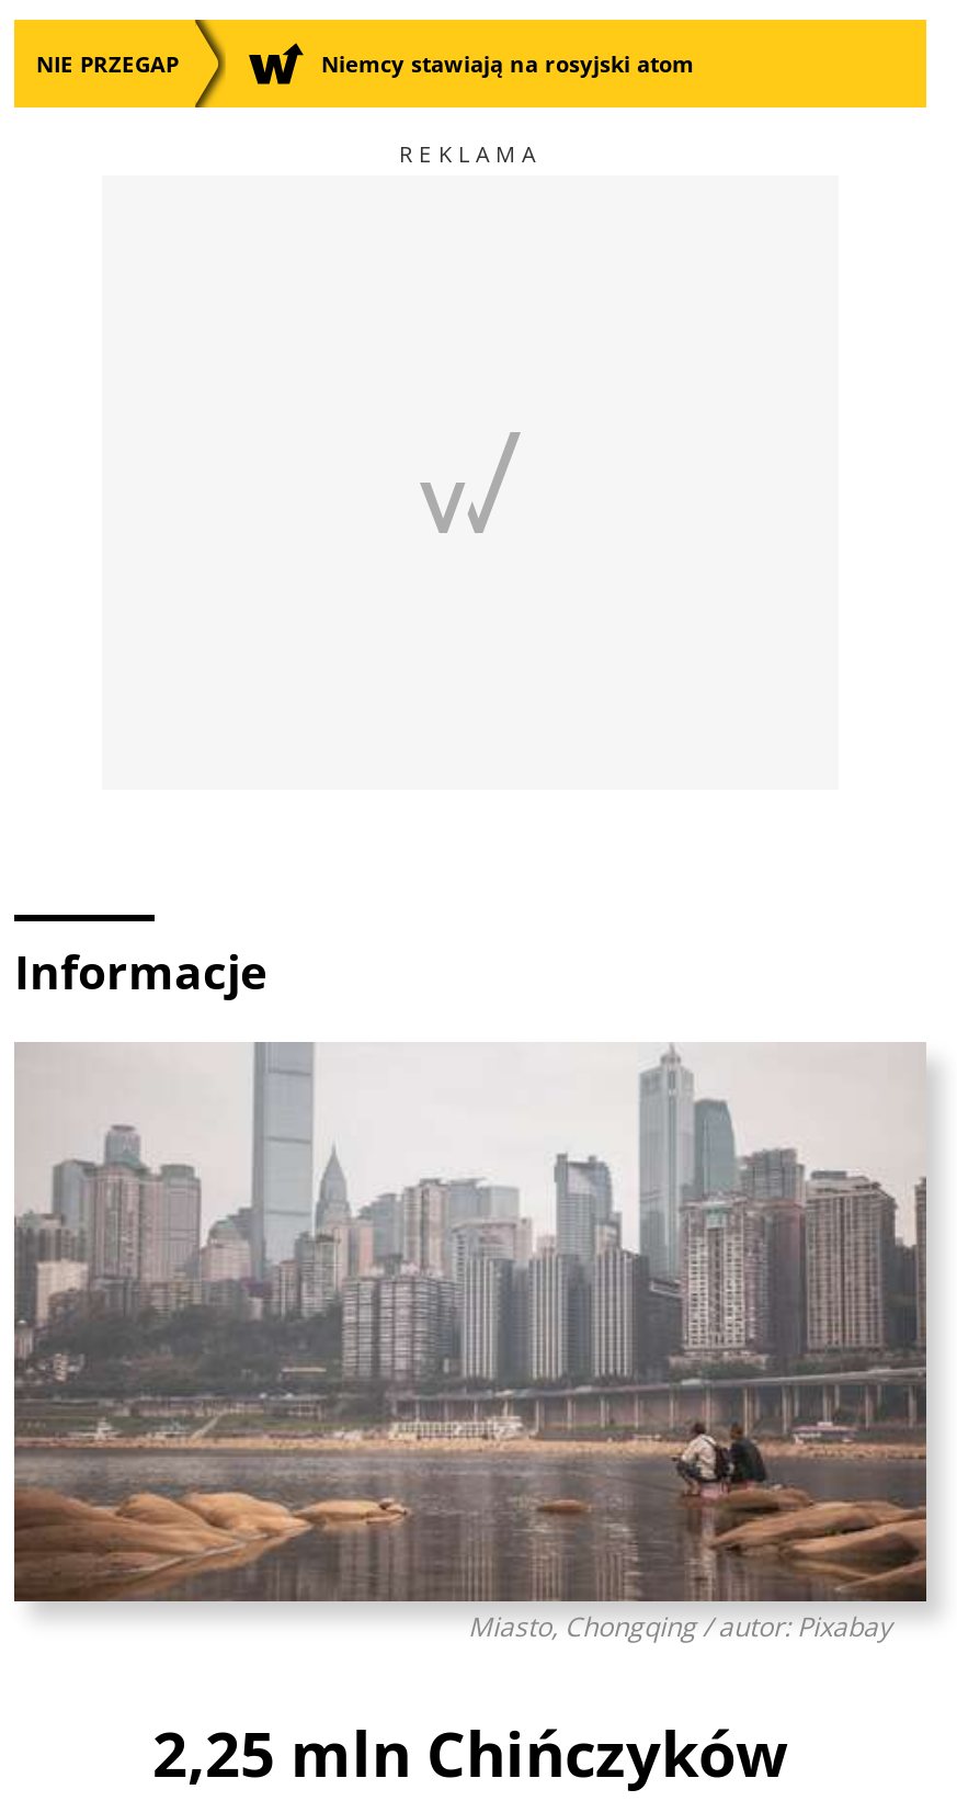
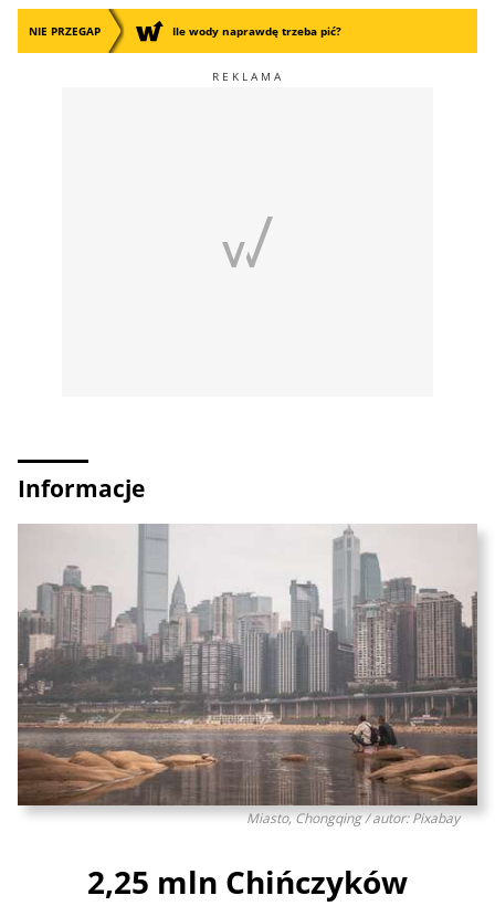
[321,48,694,79] Niemcy stawiają na rosyjski atom -> [172,23,341,39] Ile wody naprawdę trzeba pić?

